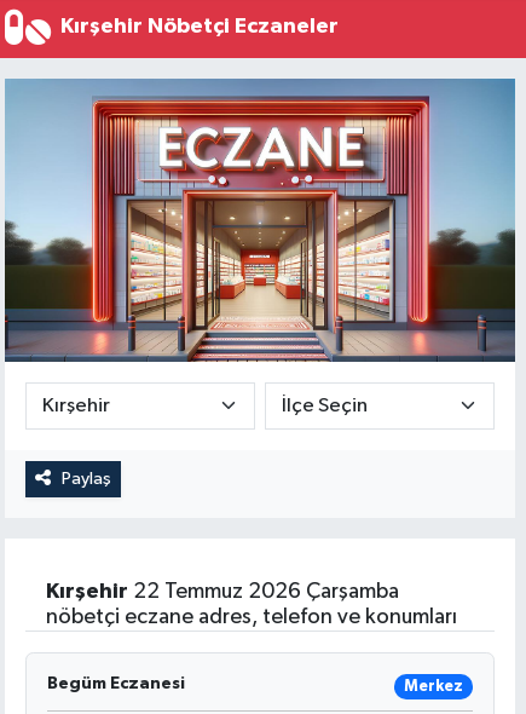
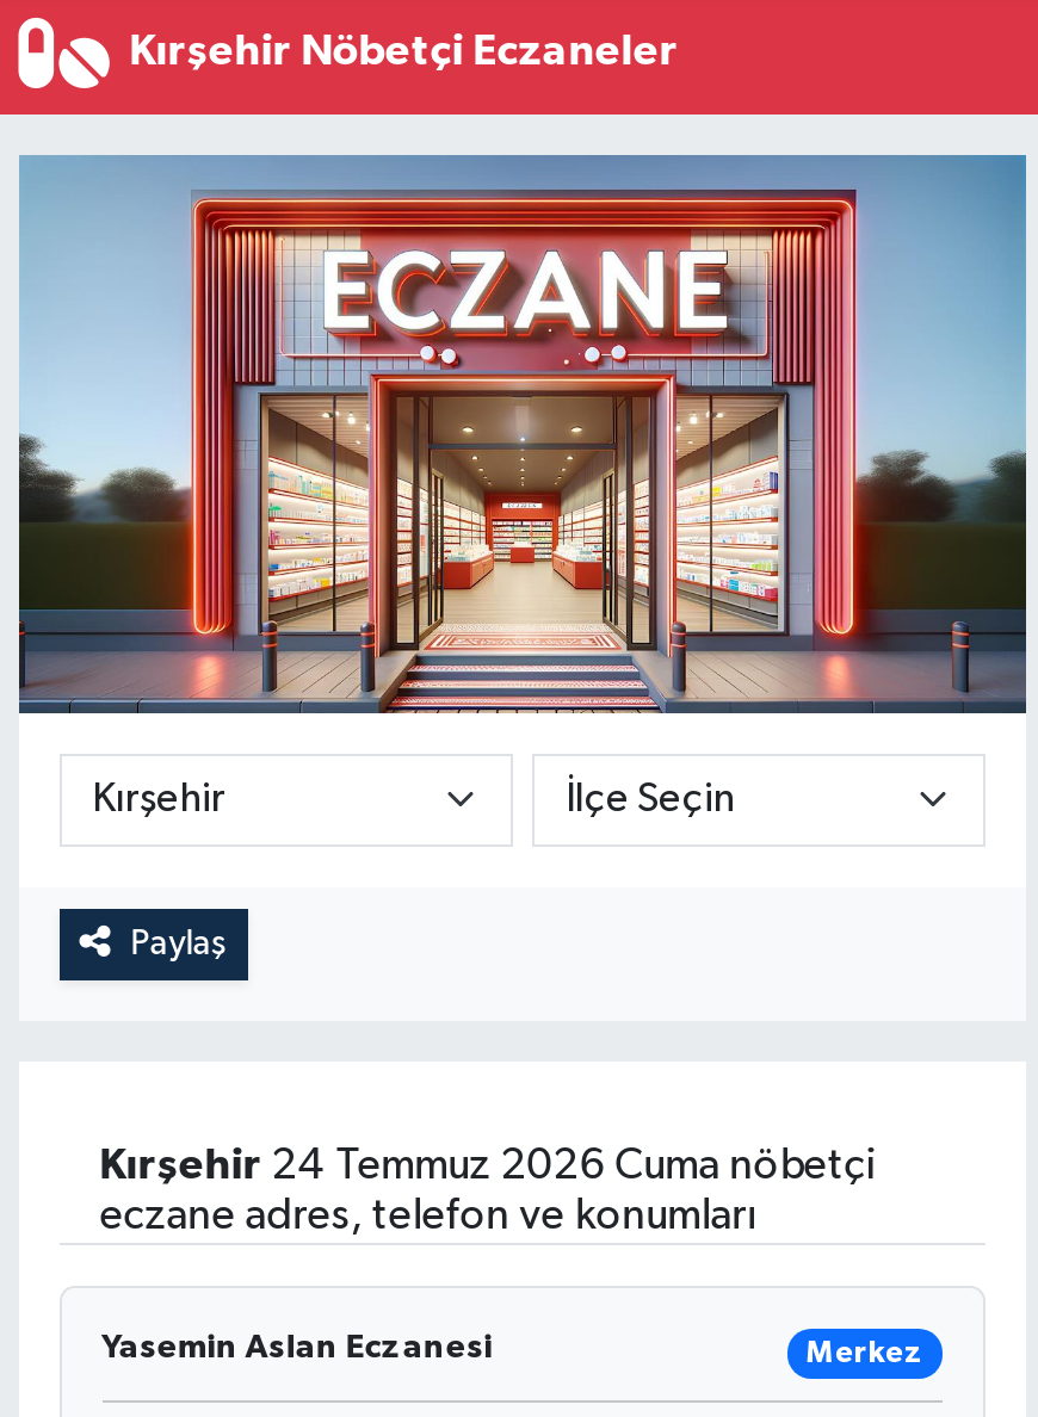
[46,581,457,628] Kırşehir 22 Temmuz 2026 Çarşamba | nöbetçi eczane adres, telefon ve konumları -> [100,1146,875,1239] Kırşehir 24 Temmuz 2026 Cuma nöbetçi | eczane adres, telefon ve konumları
[47,676,185,693] Begüm Eczanesi -> [102,1332,493,1365] Yasemin Aslan Eczanesi

